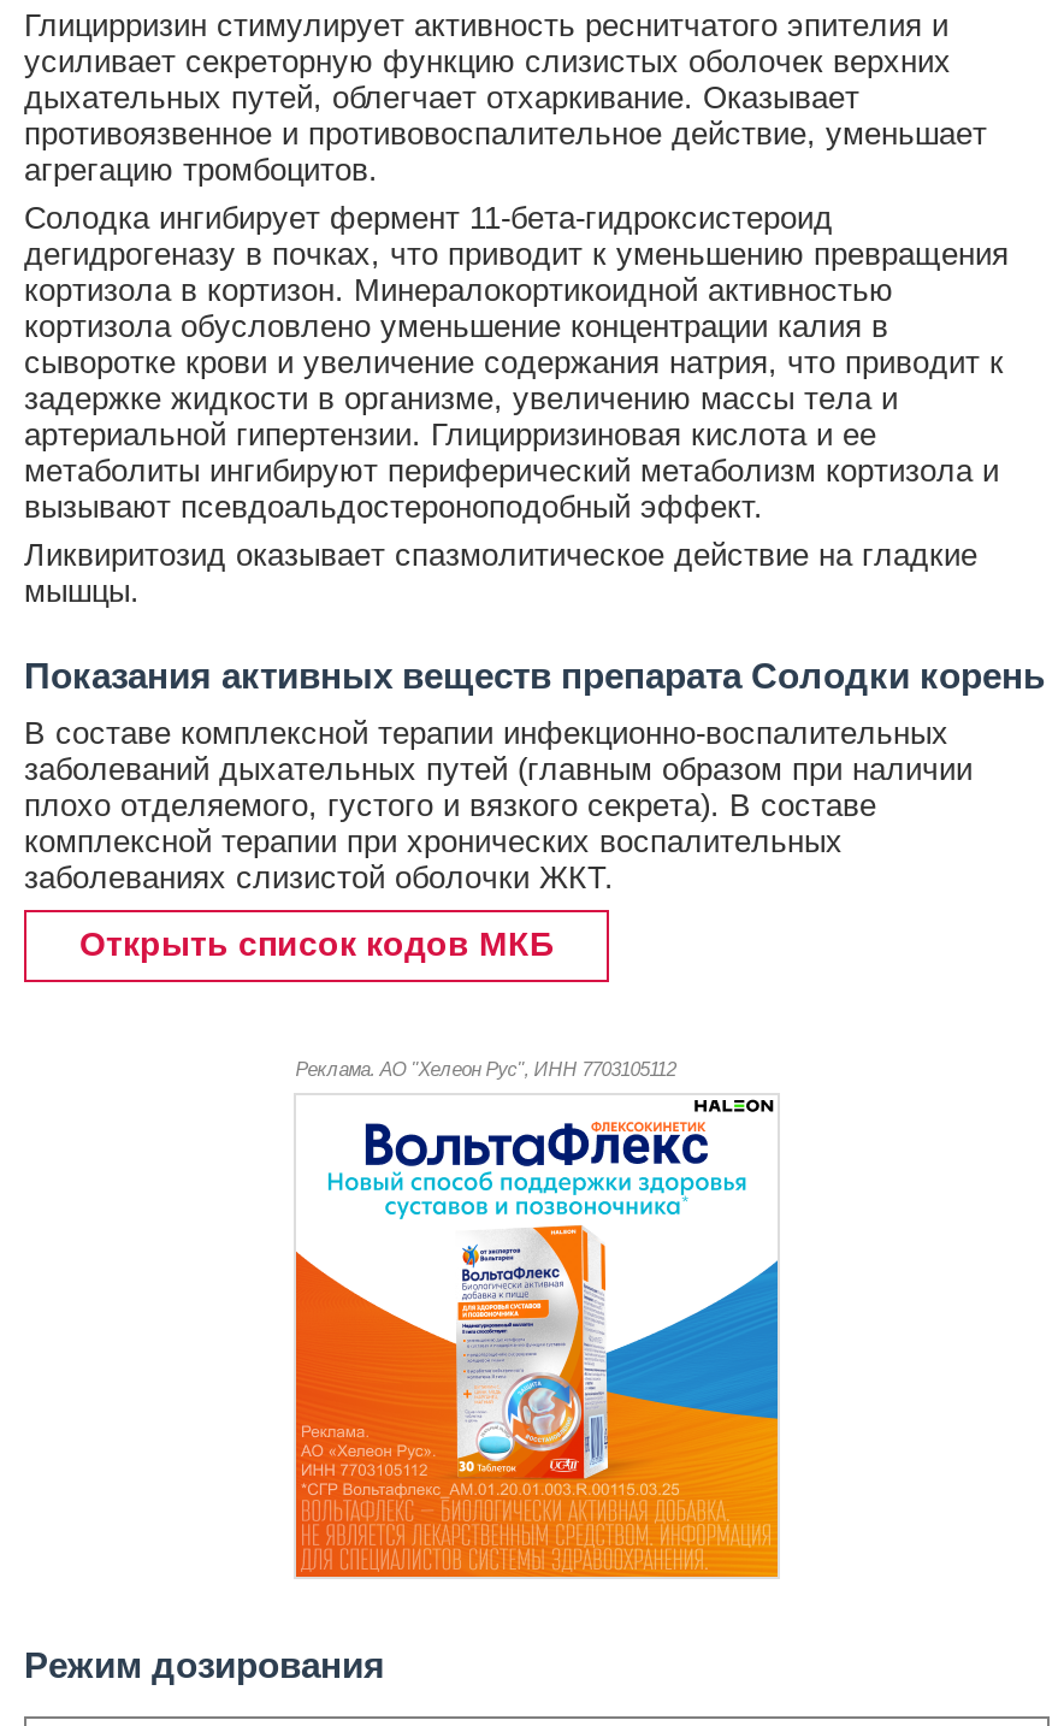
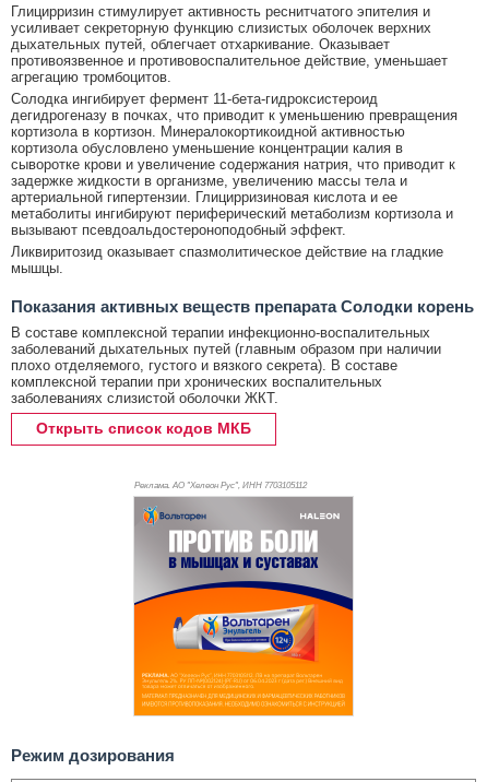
[294,1095,780,1577] [image] -> [133,496,354,715] [image]

